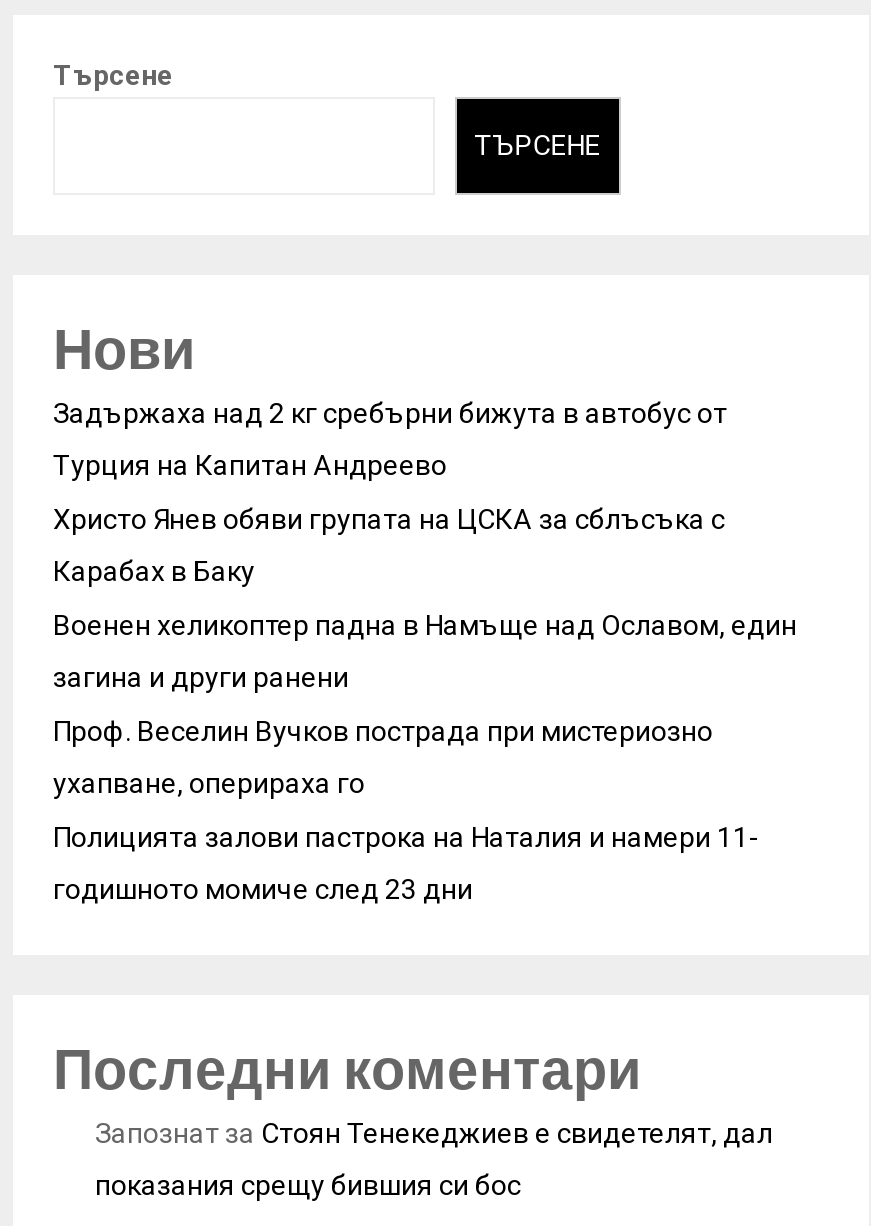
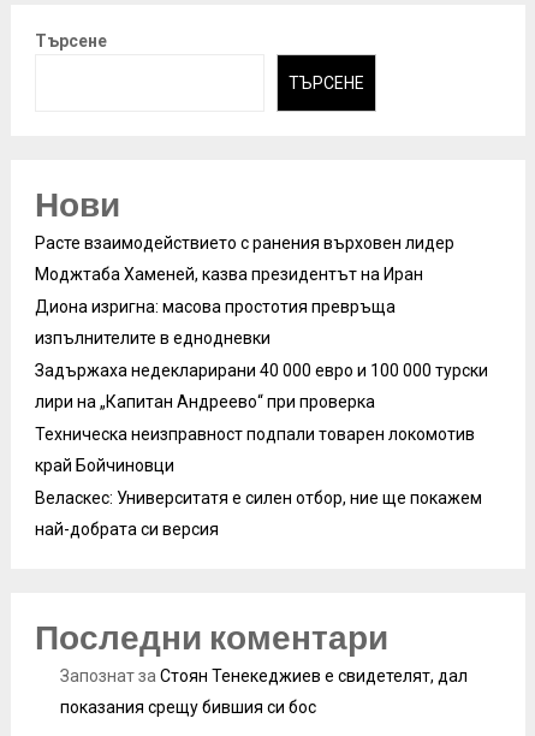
[53,396,727,428] Задържаха над 2 кг сребърни бижута в автобус от -> [35,233,454,253] Расте взаимодействието с ранения върховен лидер
[53,448,447,480] Турция на Капитан Андреево -> [35,265,423,284] Моджтаба Хаменей, казва президентът на Иран
[53,502,725,534] Христо Янев обяви групата на ЦСКА за сблъсъка с -> [35,297,396,316] Диона изригна: масова простотия превръща
[53,554,255,586] Карабах в Баку -> [35,328,271,348] изпълнителите в еднодневки
[53,608,797,640] Военен хеликоптер падна в Намъще над Ославом, един -> [35,361,488,380] Задържаха недекларирани 40 000 евро и 100 000 турски
[53,660,349,692] загина и други ранени -> [35,392,375,411] лири на „Капитан Андреево“ при проверка
[53,714,713,746] Проф. Веселин Вучков пострада при мистериозно -> [35,425,475,444] Техническа неизправност подпали товарен локомотив
[53,766,365,798] ухапване, оперираха го -> [35,456,174,475] край Бойчиновци
[53,820,759,852] Полицията залови пастрока на Наталия и намери 11- -> [35,488,482,508] Веласкес: Университатя е силен отбор, ние ще покажем
[53,872,473,904] годишното момиче след 23 дни -> [35,520,219,539] най-добрата си версия

